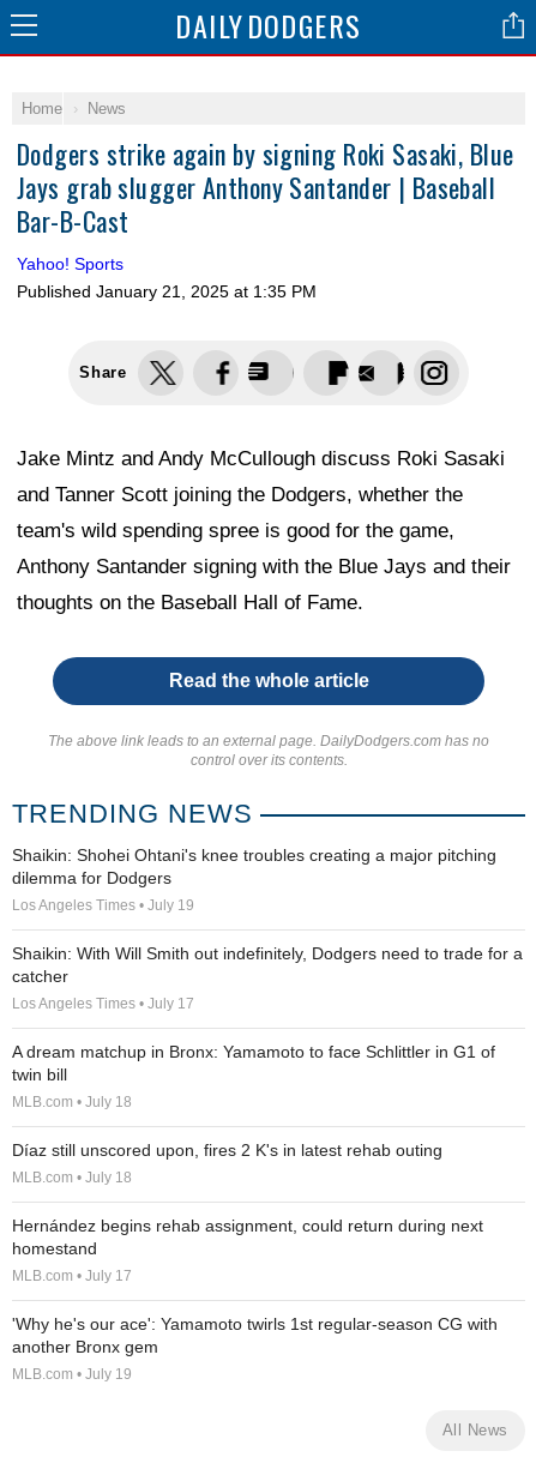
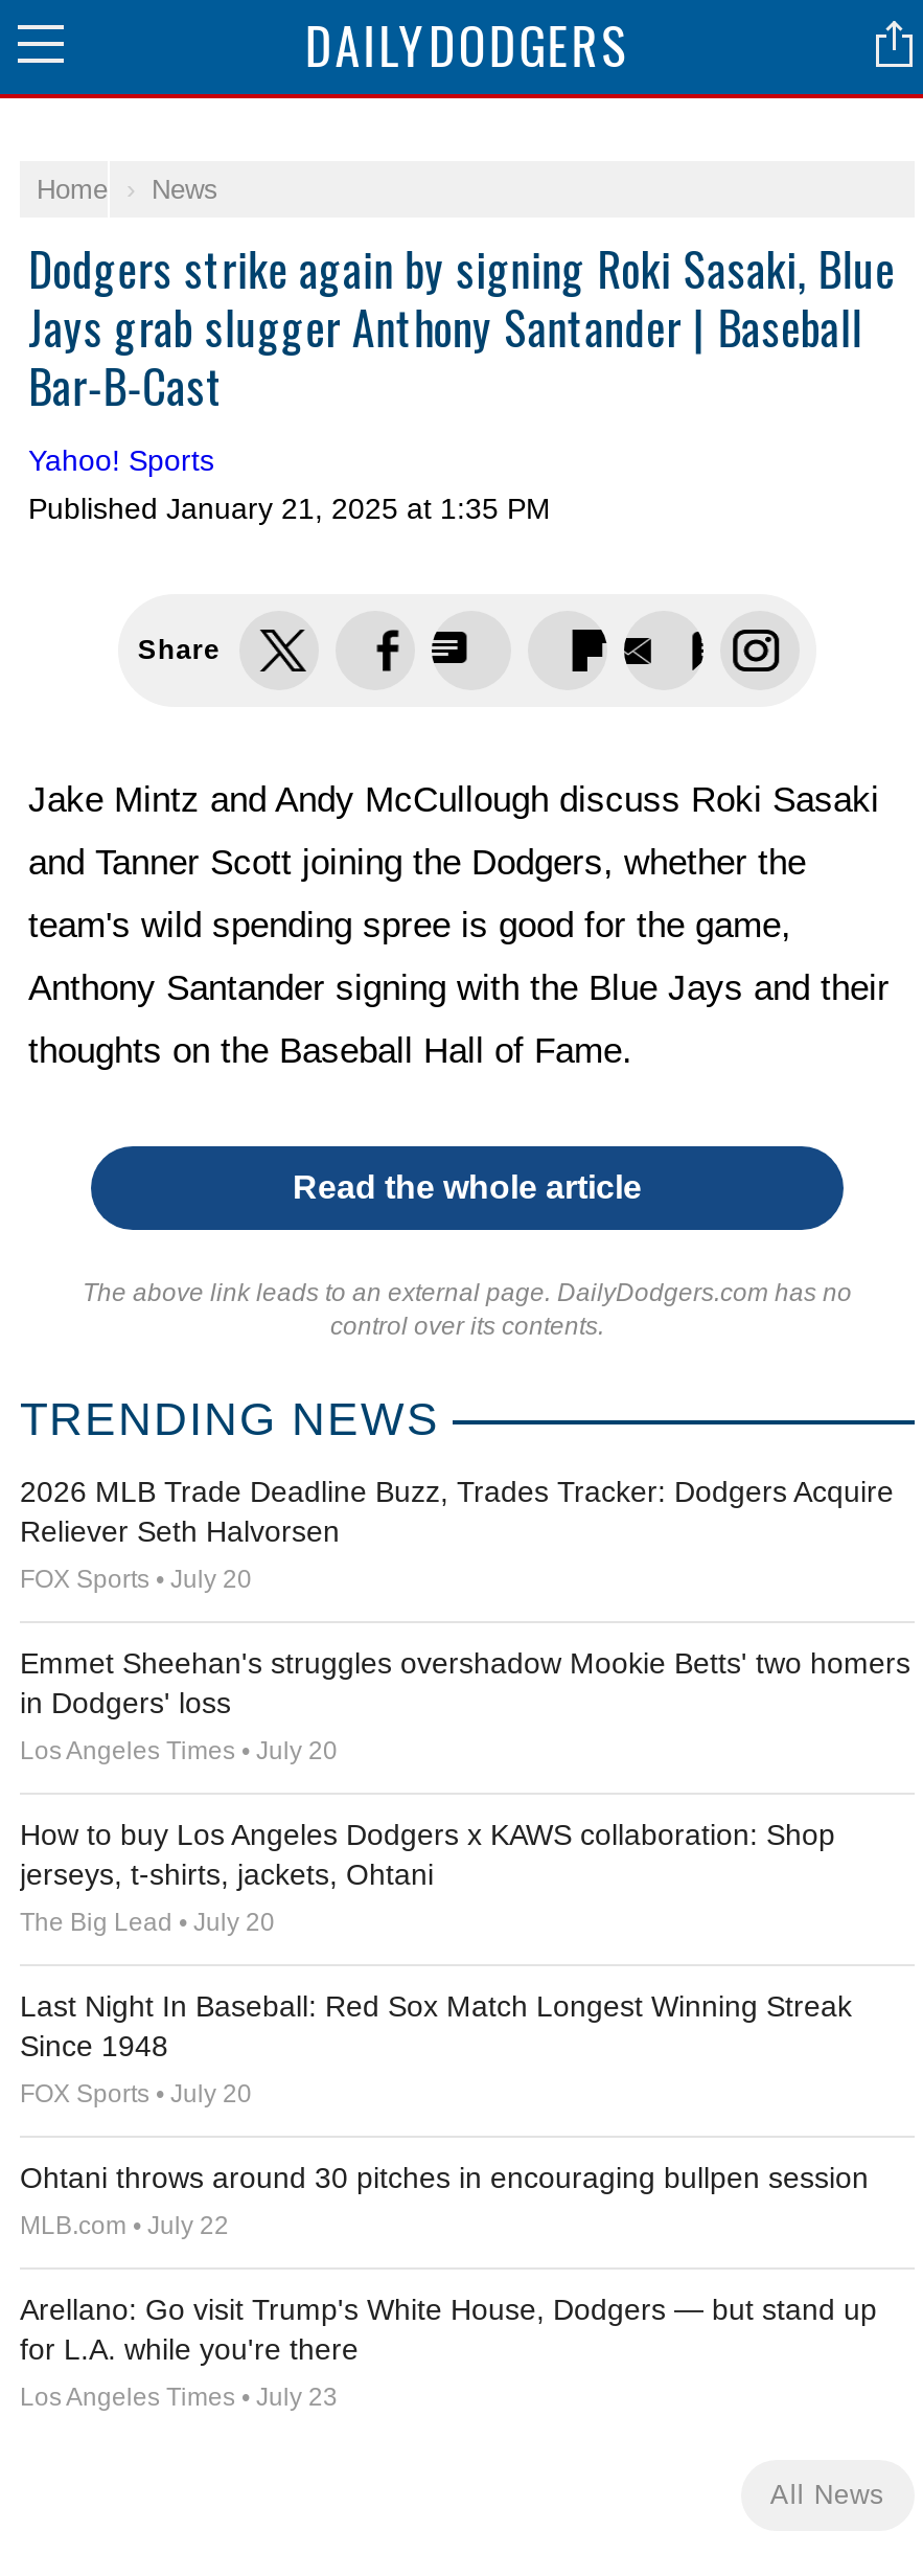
[12,845,496,887] Shaikin: Shohei Ohtani's knee troubles creating a major pitching | dilemma for Dodgers -> [20,1475,894,1548] 2026 MLB Trade Deadline Buzz, Trades Tracker: Dodgers Acquire | Reliever Seth Halvorsen
[12,897,194,914] Los Angeles Times • July 19 -> [20,1565,252,1594] FOX Sports • July 20
[12,944,523,986] Shaikin: With Will Smith out indefinitely, Dodgers need to trade for a | catcher -> [20,1646,910,1719] Emmet Sheehan's struggles overshadow Mookie Betts' two homers | in Dodgers' loss
[12,995,194,1012] Los Angeles Times • July 17 -> [20,1736,338,1765] Los Angeles Times • July 20
[12,1042,495,1084] A dream matchup in Bronx: Yamamoto to face Schlittler in G1 of | twin bill -> [20,1818,835,1891] How to buy Los Angeles Dodgers x KAWS collaboration: Shop | jerseys, t-shirts, jackets, Ohtani
[12,1094,132,1110] MLB.com • July 18 -> [20,1908,275,1937] The Big Lead • July 20
[12,1140,442,1160] Díaz still unscored upon, fires 2 K's in latest rehab outing -> [20,1989,852,2062] Last Night In Baseball: Red Sox Match Longest Winning Streak | Since 1948
[12,1169,132,1186] MLB.com • July 18 -> [20,2079,252,2108] FOX Sports • July 20
[12,1216,483,1258] Hernández begins rehab assignment, could return during next | homestand -> [20,2161,869,2194] Ohtani throws around 30 pitches in encouraging bullpen session
[12,1268,132,1284] MLB.com • July 17 -> [20,2211,229,2240] MLB.com • July 22
[12,1314,498,1356] 'Why he's our ace': Yamamoto twirls 1st regular-season CG with | another Bronx gem -> [20,2293,877,2366] Arellano: Go visit Trump's White House, Dodgers — but stand up | for L.A. while you're there
[12,1366,132,1383] MLB.com • July 19 -> [20,2383,338,2412] Los Angeles Times • July 23

